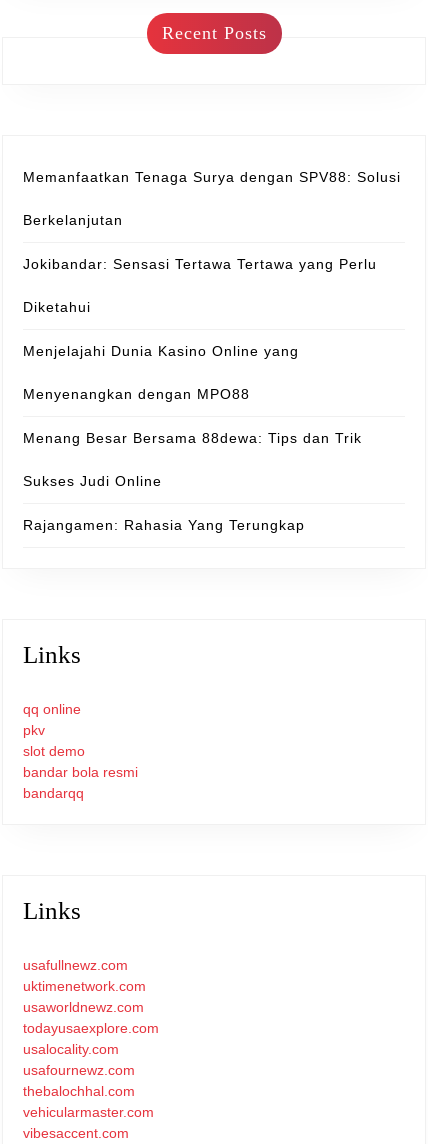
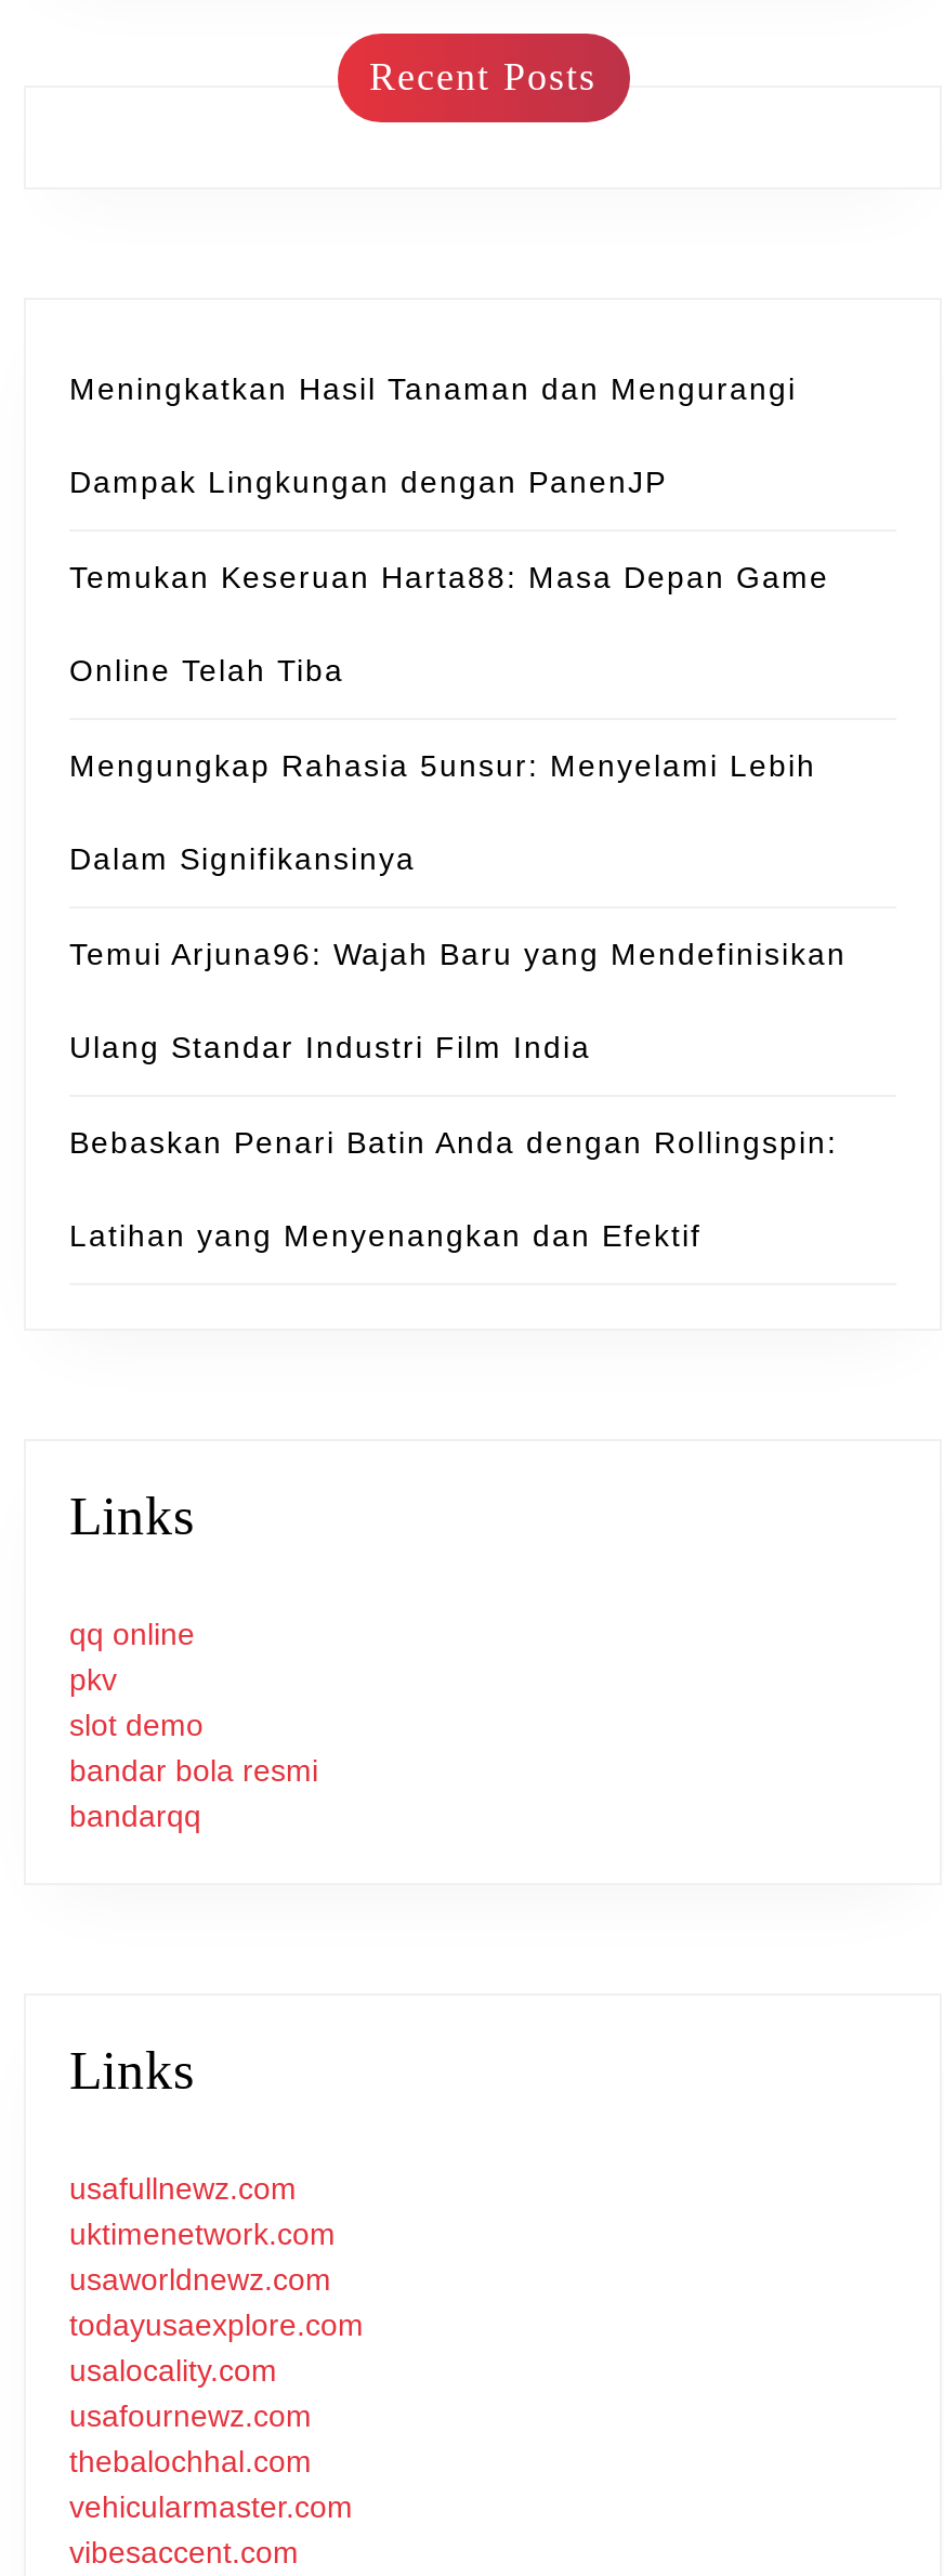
[23,169,401,533] Memanfaatkan Tenaga Surya dengan SPV88: Solusi | Berkelanjutan | Jokibandar: Sensasi Tertawa Tertawa yang Perlu | Diketahui | Menjelajahi Dunia Kasino Online yang | Menyenangkan dengan MPO88 | Menang Besar Bersama 88dewa: Tips dan Trik | Sukses Judi Online | Rajangamen: Rahasia Yang Terungkap -> [69,371,847,1253] Meningkatkan Hasil Tanaman dan Mengurangi | Dampak Lingkungan dengan PanenJP | Temukan Keseruan Harta88: Masa Depan Game | Online Telah Tiba | Mengungkap Rahasia 5unsur: Menyelami Lebih | Dalam Signifikansinya | Temui Arjuna96: Wajah Baru yang Mendefinisikan | Ulang Standar Industri Film India | Bebaskan Penari Batin Anda dengan Rollingspin: | Latihan yang Menyenangkan dan Efektif

